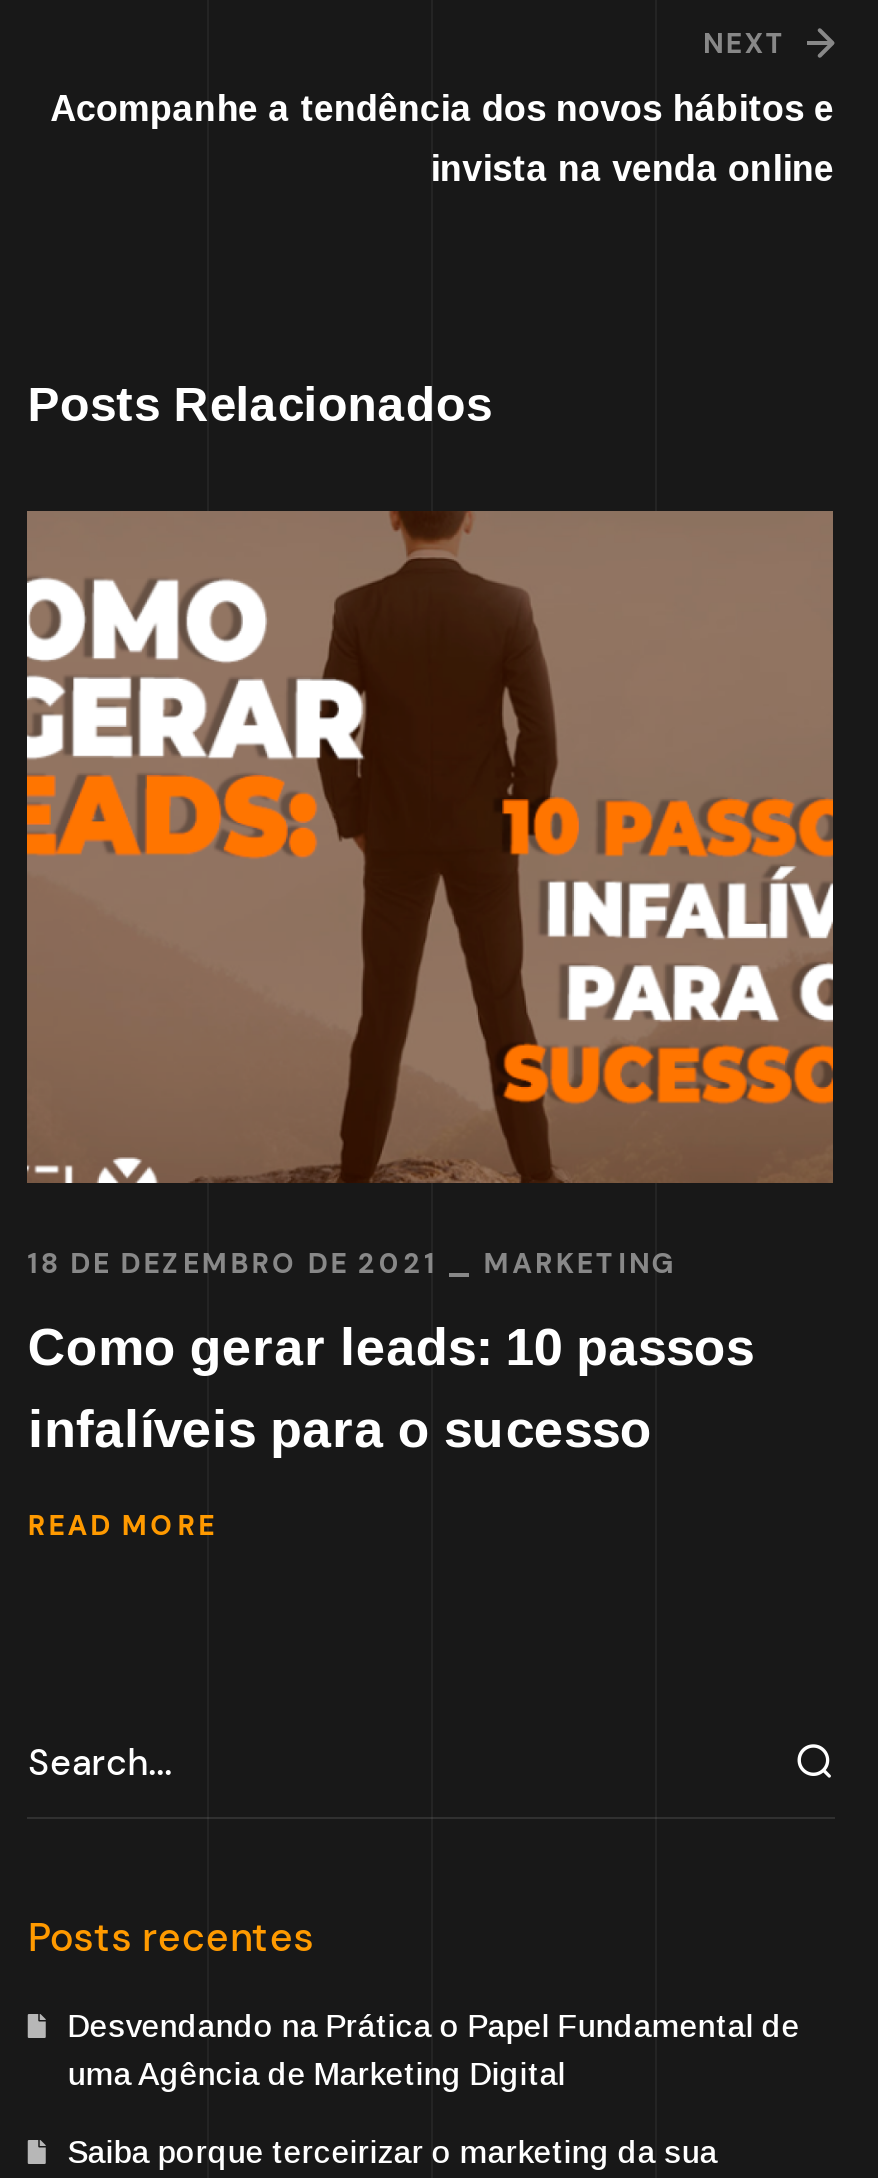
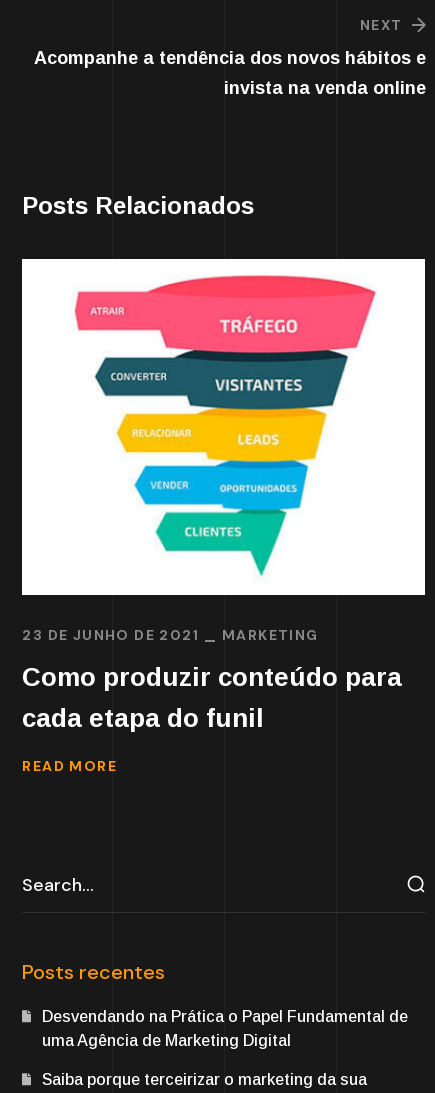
[25,511,835,1281] [image] | 18 DE DEZEMBRO DE 2021 -> [21,258,426,644] [image] | 23 DE JUNHO DE 2021
[28,1317,754,1459] Como gerar leads: 10 passos | infalíveis para o sucesso -> [22,662,402,733] Como produzir conteúdo para | cada etapa do funil

